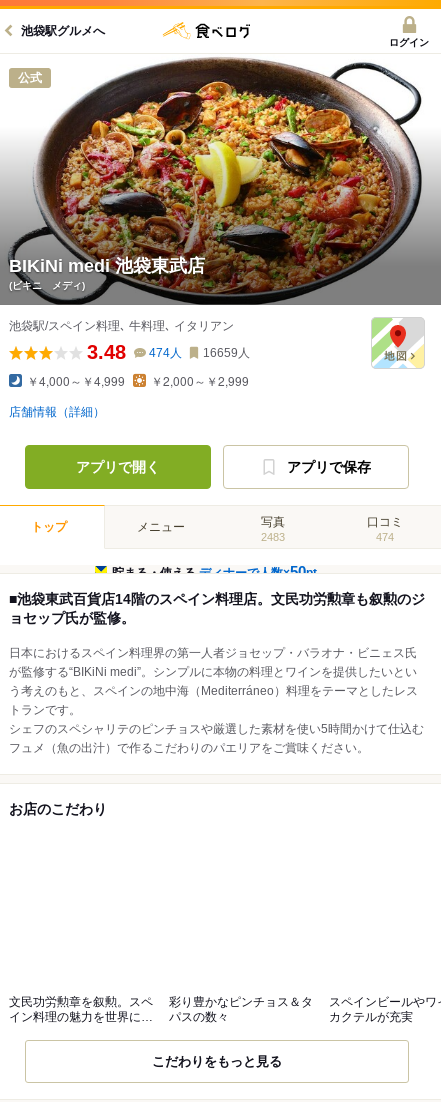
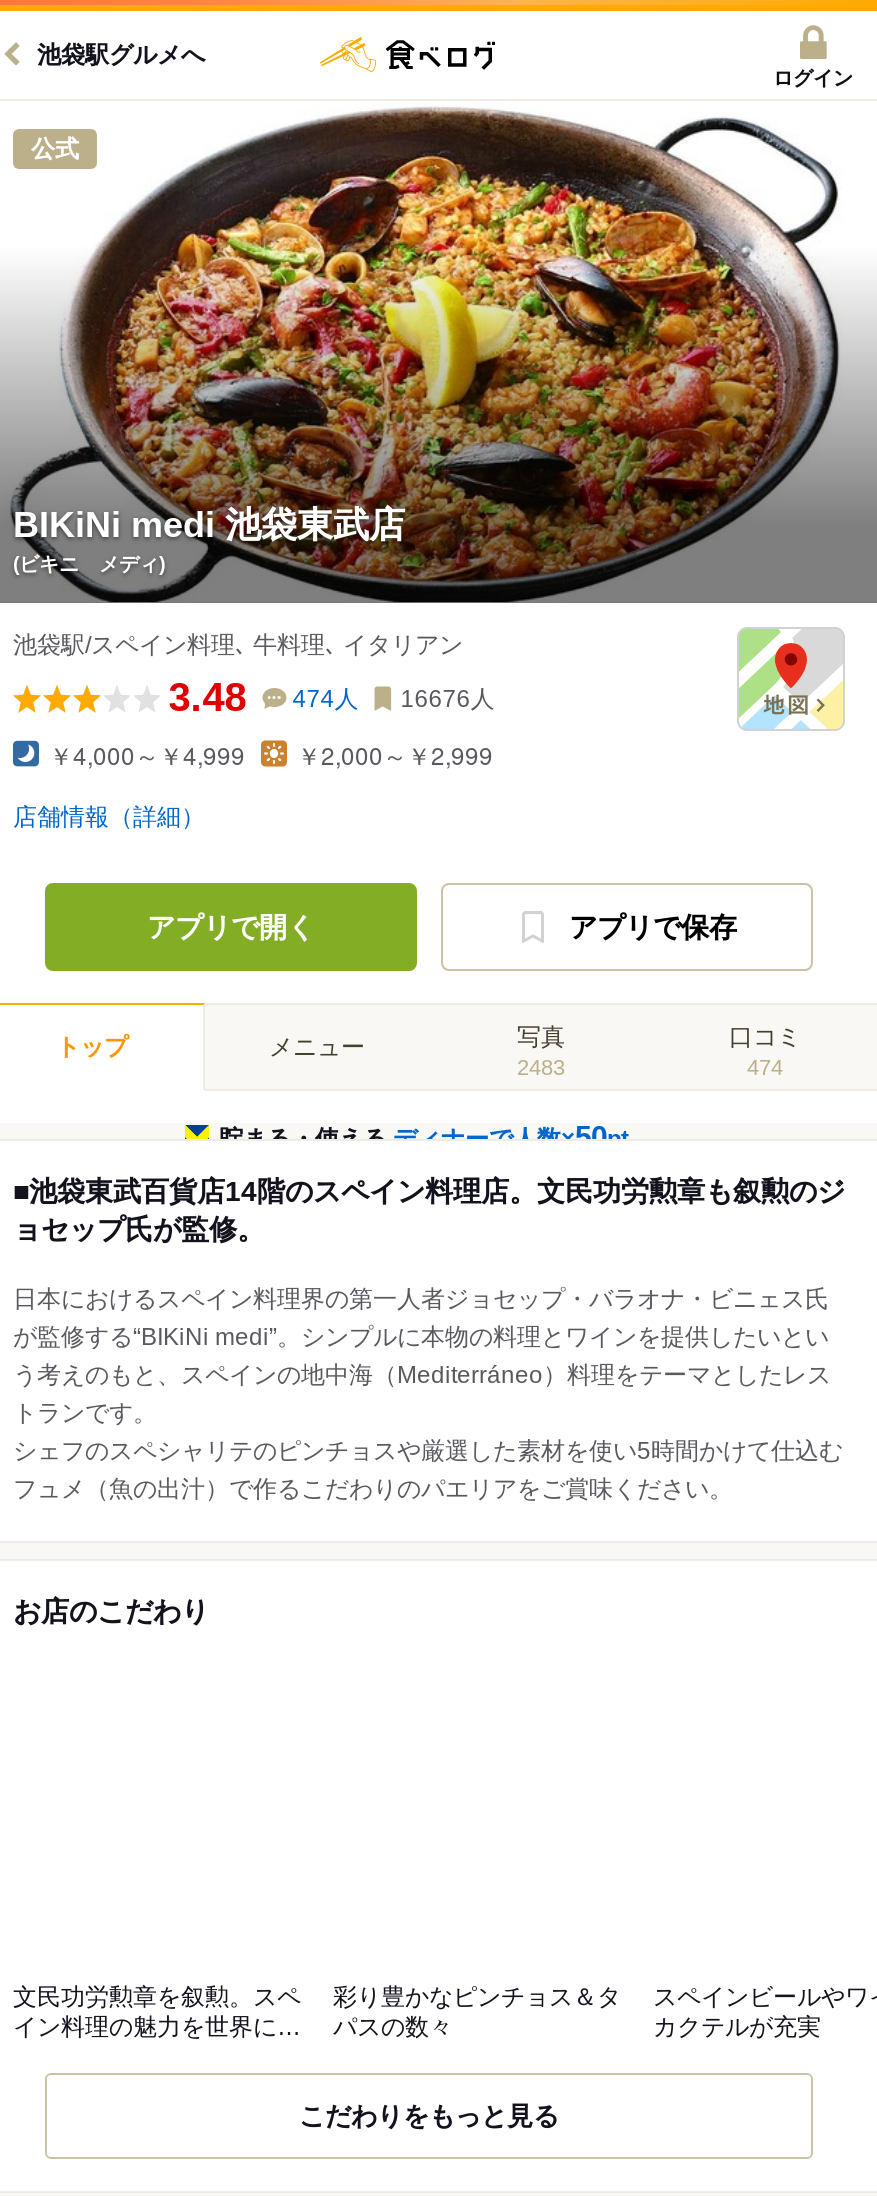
[87,341,250,363] 3.48 474人 16659人 -> [169,675,495,719] 3.48 474人 16676人

